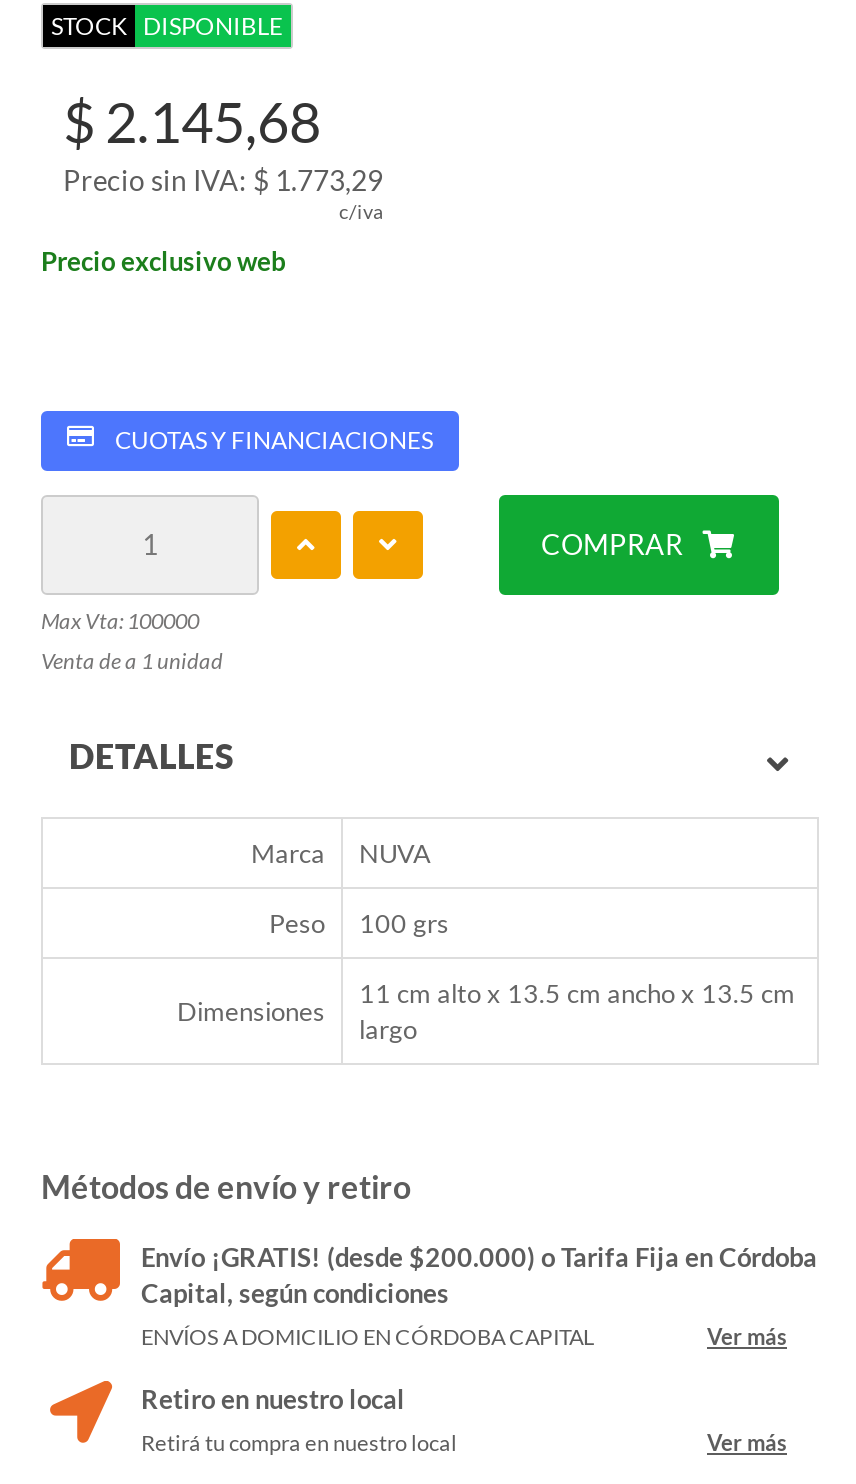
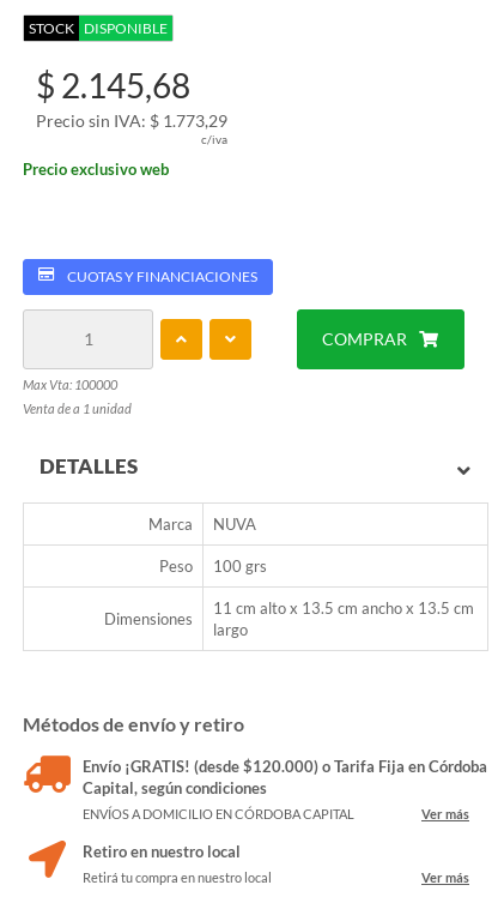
[141,1240,817,1272] Envío ¡GRATIS! (desde $200.000) o Tarifa Fija en Córdoba -> [83,756,487,776] Envío ¡GRATIS! (desde $120.000) o Tarifa Fija en Córdoba

